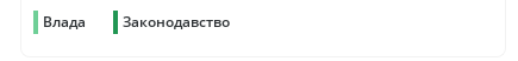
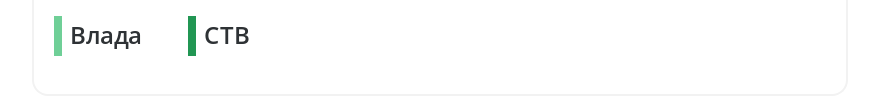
[123,12,230,32] Законодавство -> [204,19,250,53] СТВ

